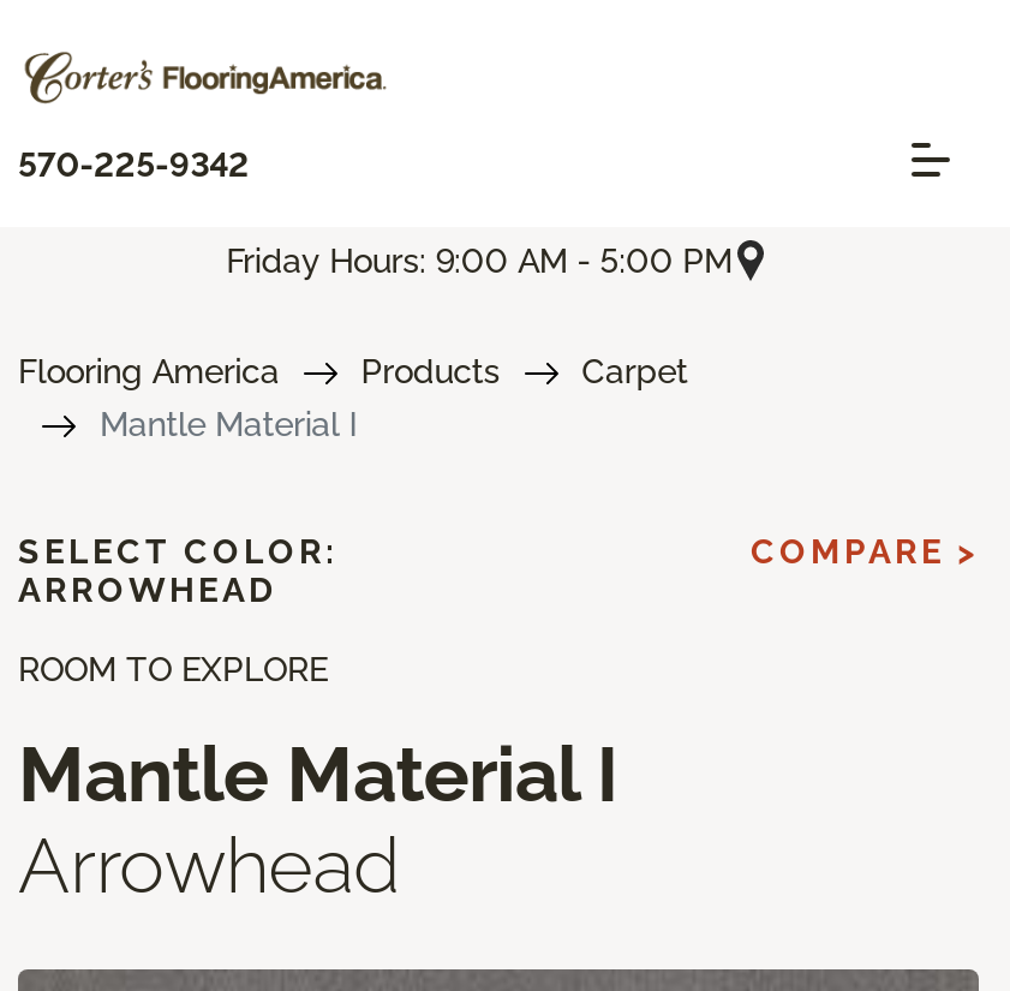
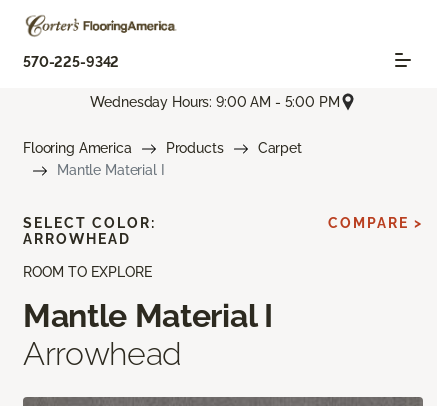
[226,241,732,279] Friday Hours: 9:00 AM - 5:00 PM -> [90,94,340,110] Wednesday Hours: 9:00 AM - 5:00 PM

